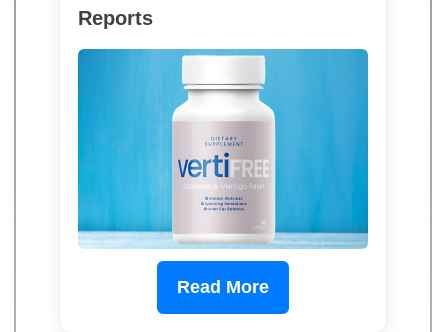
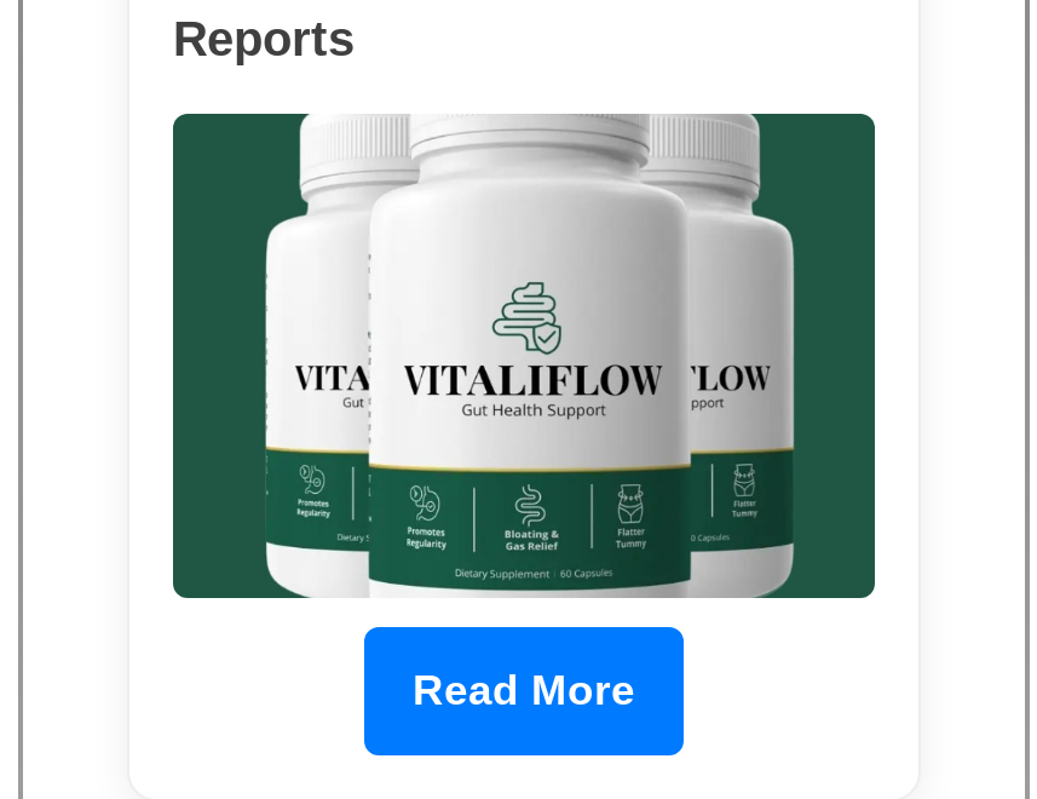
[77,48,369,249] [image] -> [171,111,877,600] [image]

